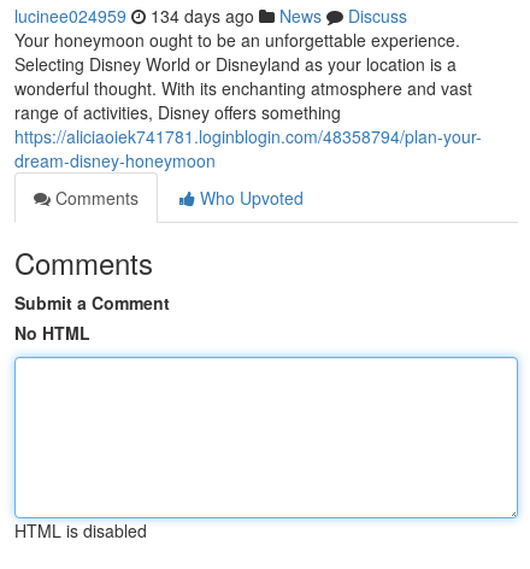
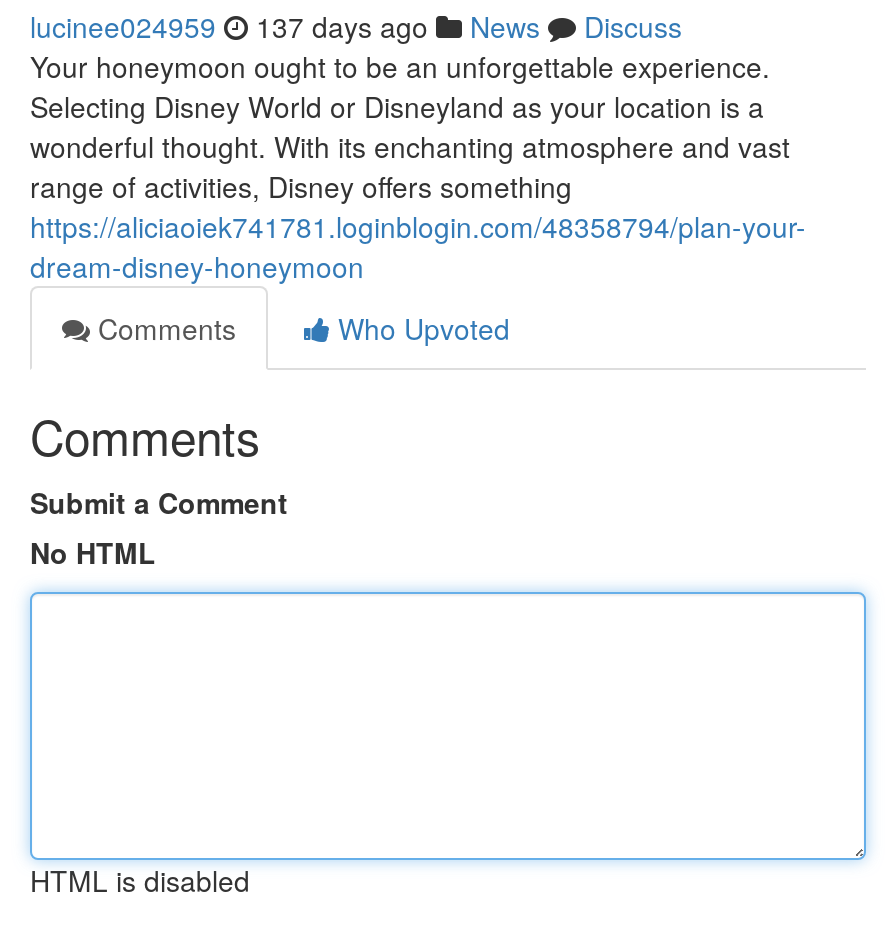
[14,4,407,28] lucinee024959 134 days ago News Discuss -> [30,6,682,46] lucinee024959 137 days ago News Discuss

